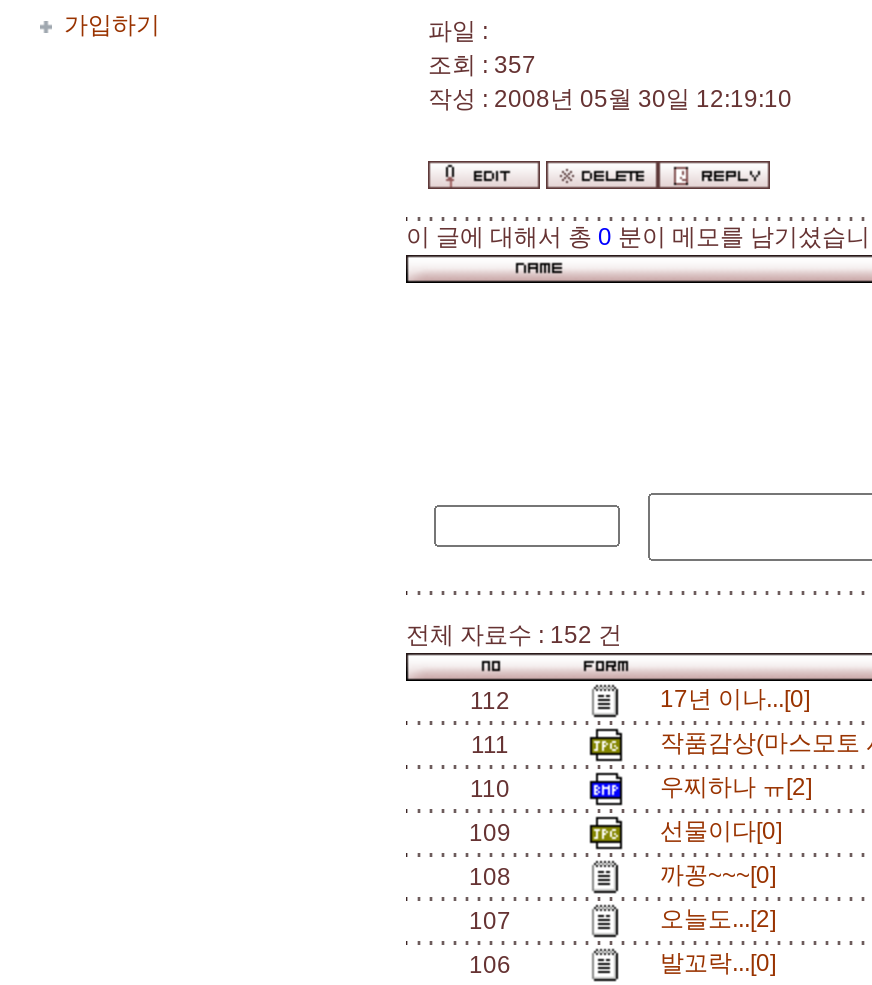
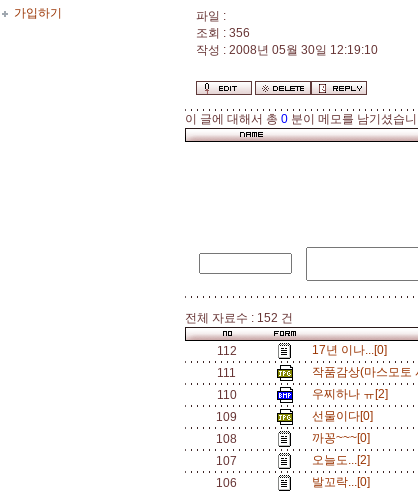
[428,51,536,79] 조회 : 357 -> [196,26,250,40] 조회 : 356

